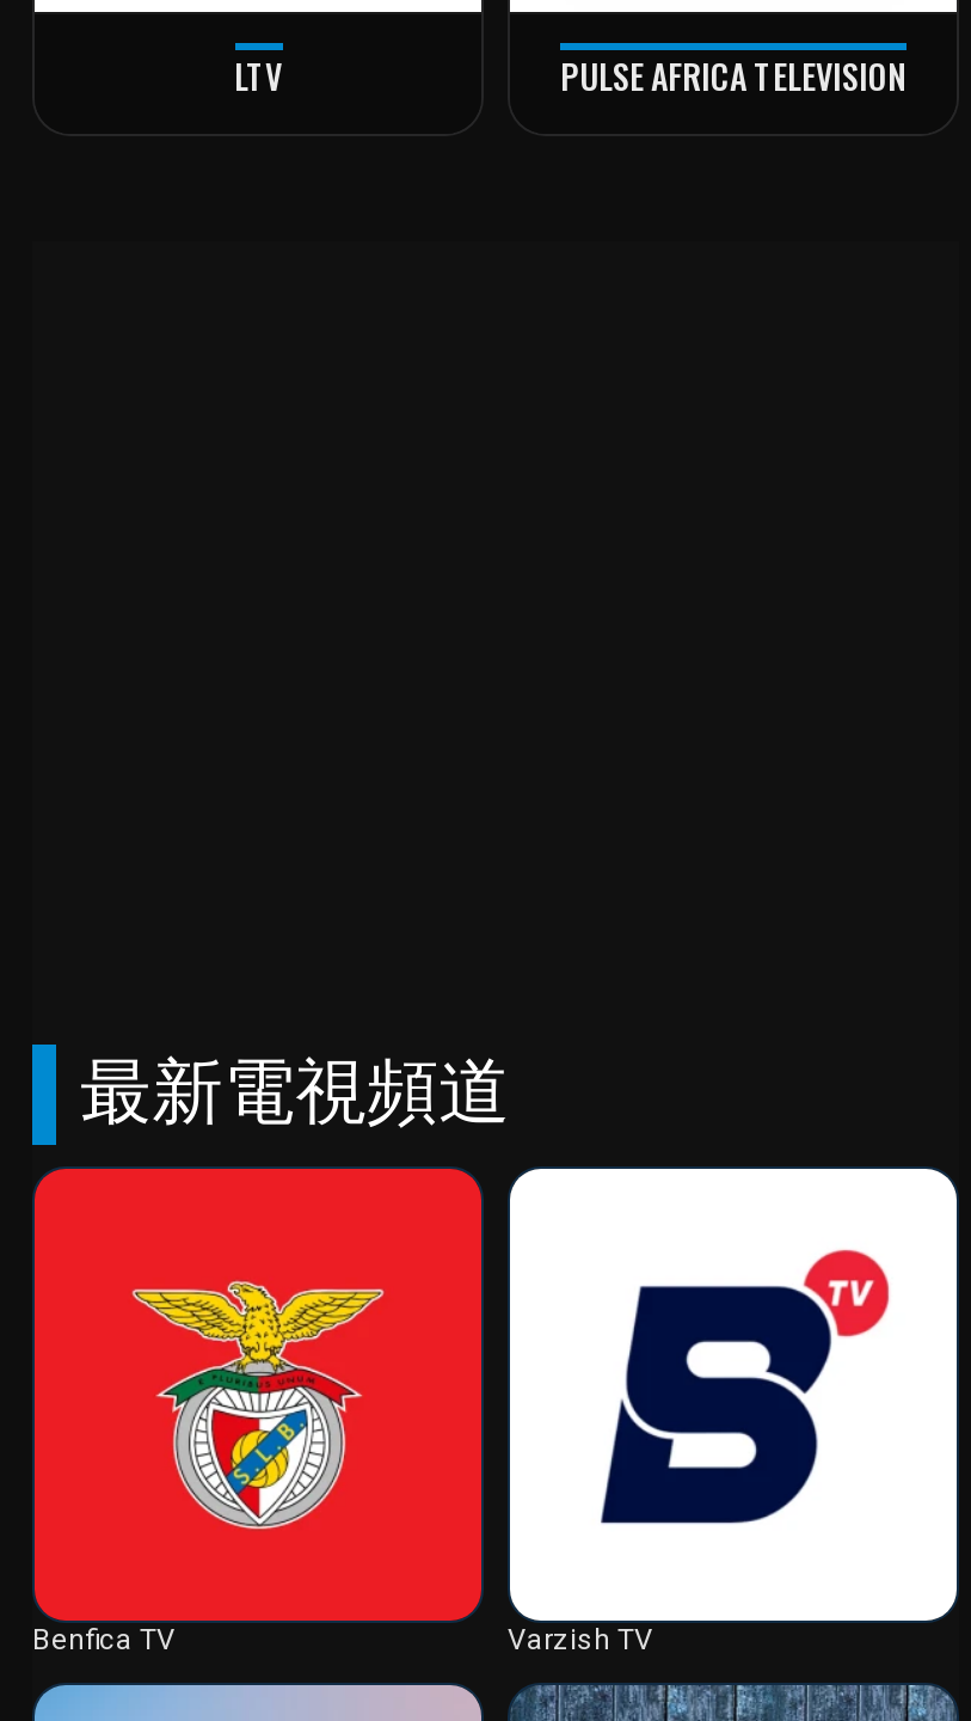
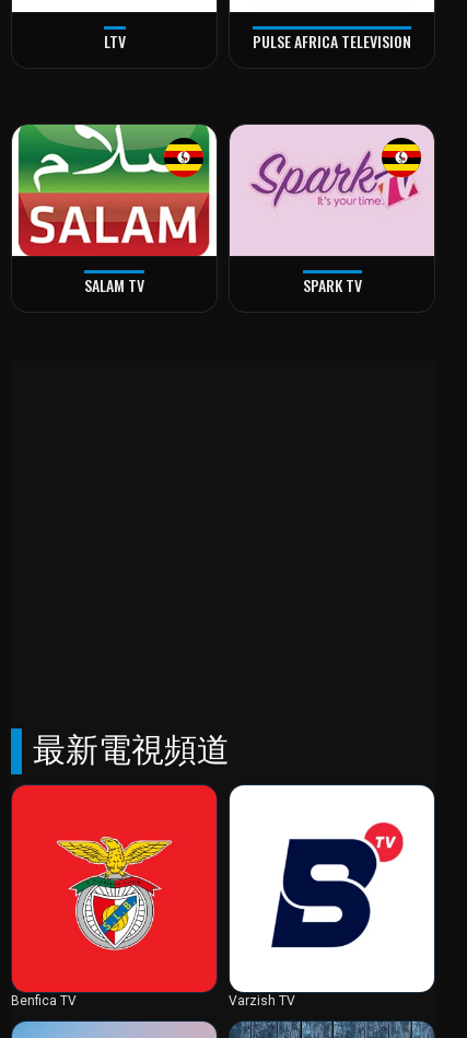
none -> [12,124,361,296] [image] | SALAM TV | SPARK TV
none -> [229,124,435,256] [image]

